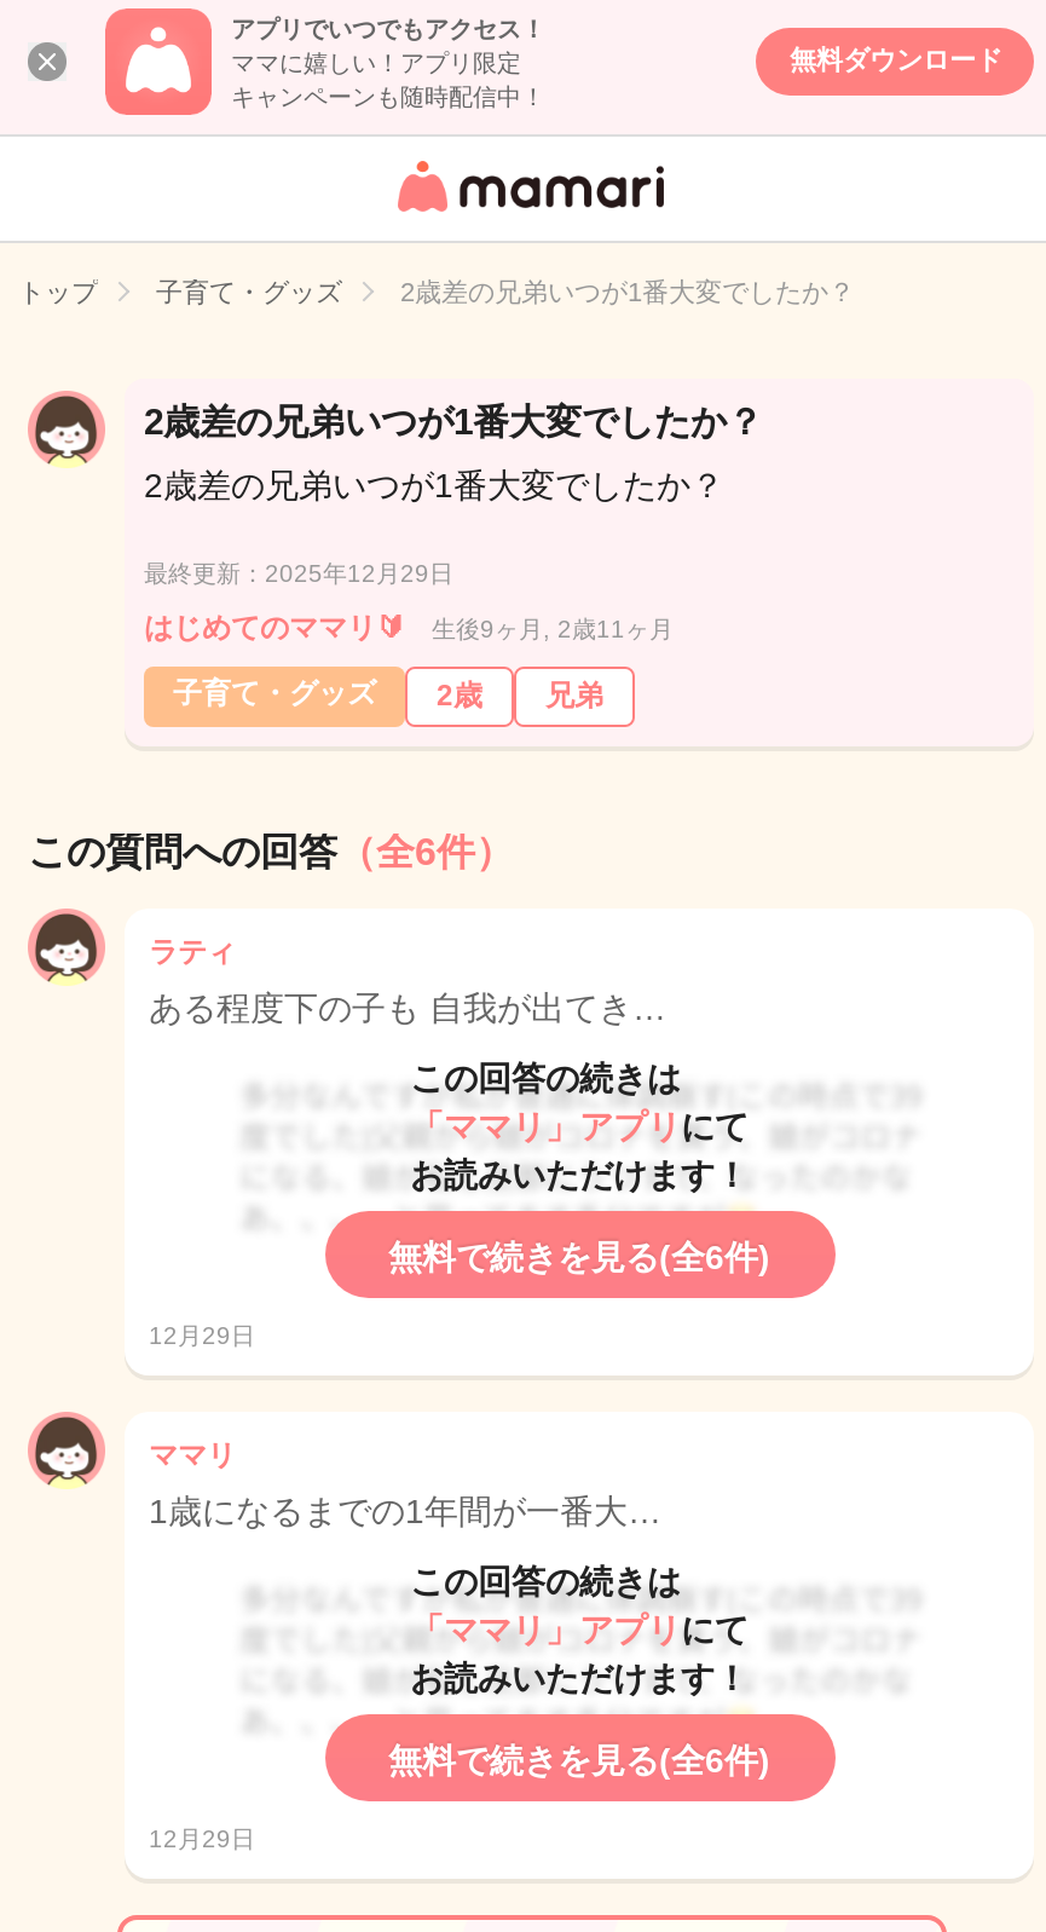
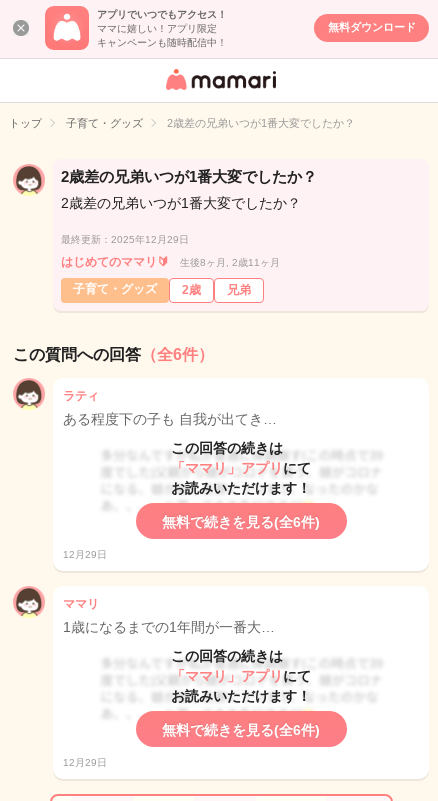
[432,616,674,642] 生後9ヶ月, 2歳11ヶ月 -> [180,257,280,268] 生後8ヶ月, 2歳11ヶ月

